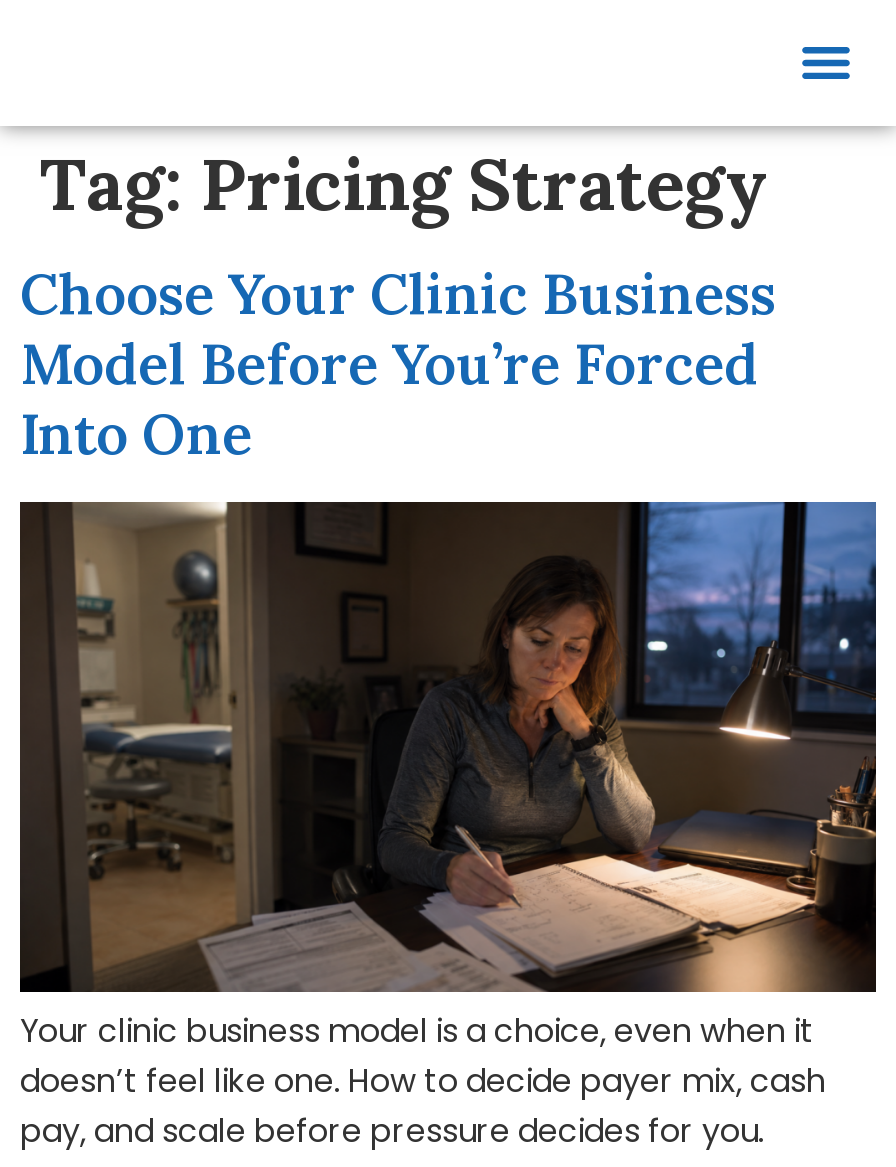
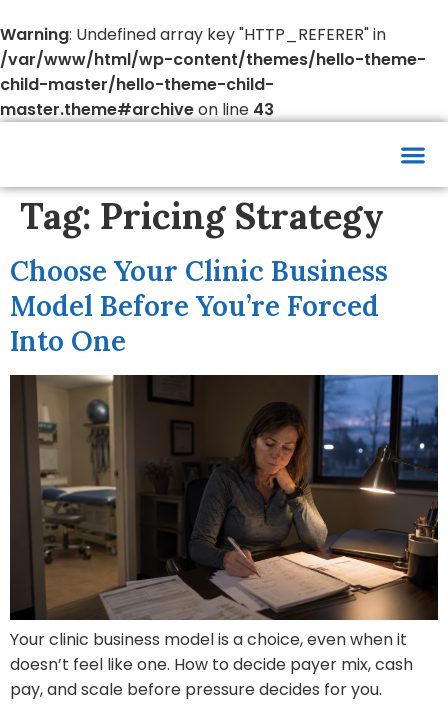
none -> [0,23,426,121] Warning: Undefined array key "HTTP_REFERER" in | /var/www/html/wp-content/themes/hello-theme- | child-master/hello-theme-child- | master.theme#archive on line 43

